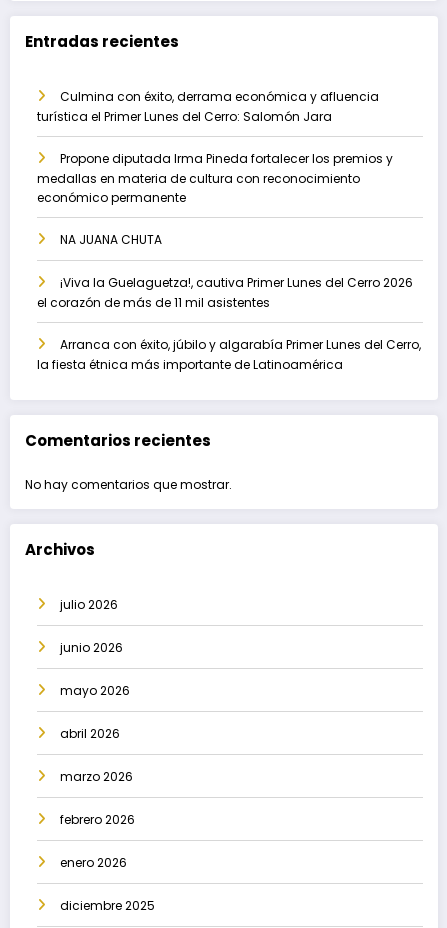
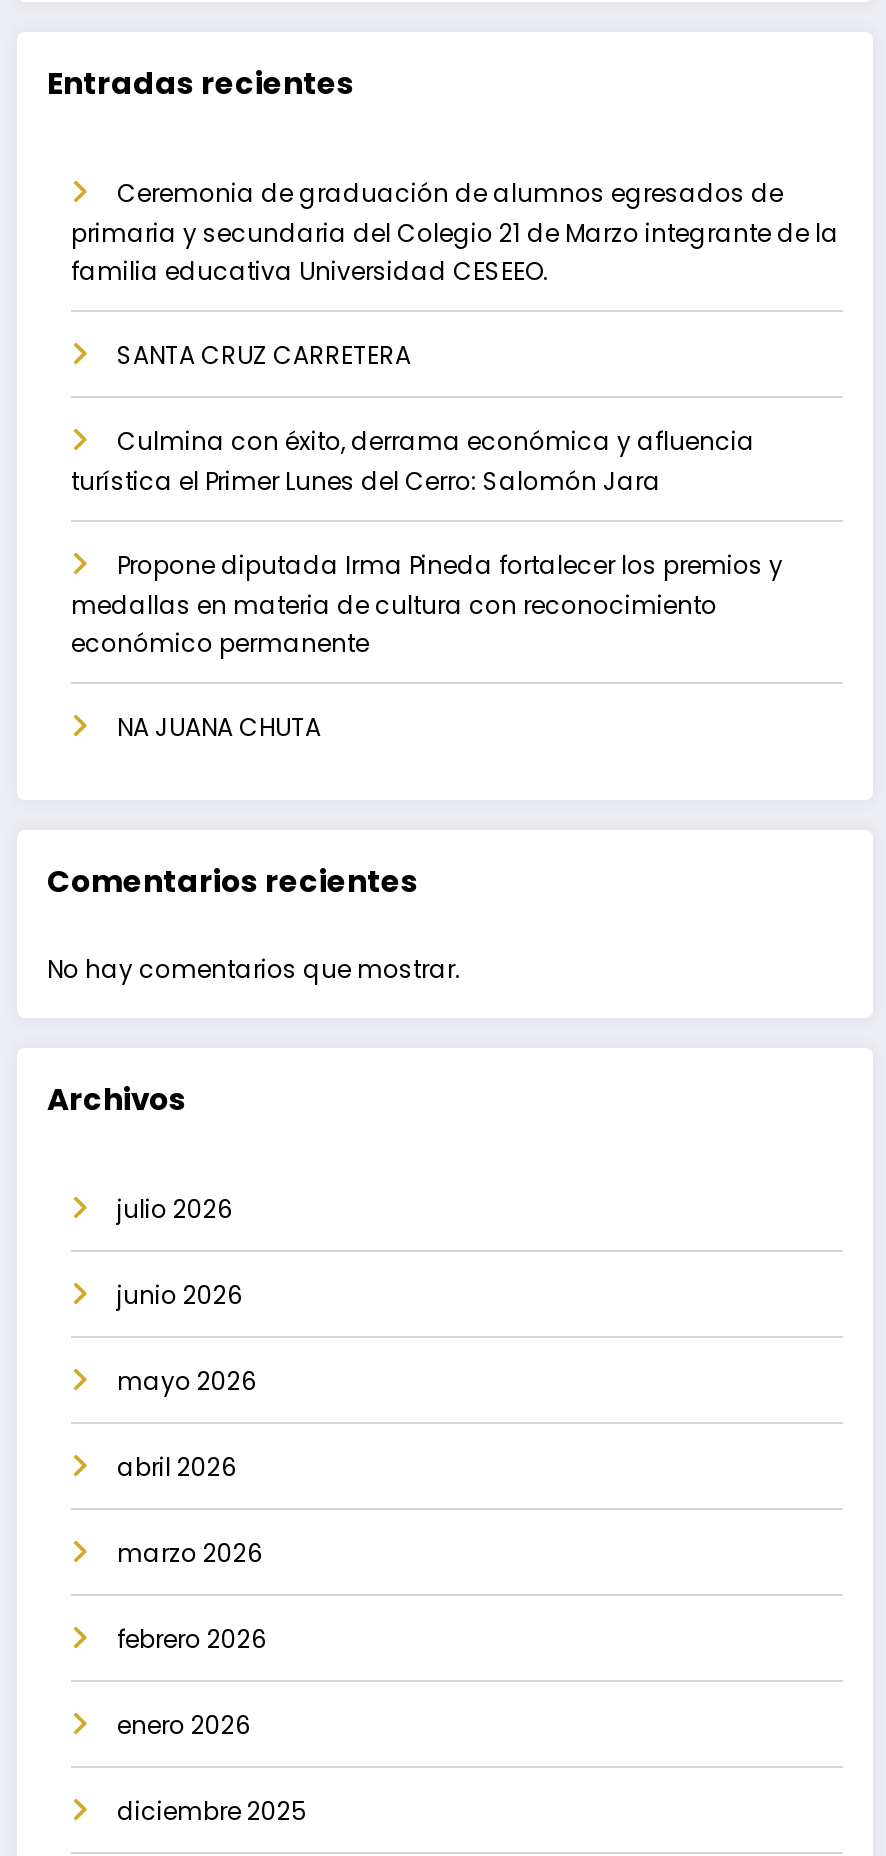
none -> [71,176,839,372] Ceremonia de graduación de alumnos egresados de | primaria y secundaria del Colegio 21 de Marzo integrante de la | familia educativa Universidad CESEEO. | SANTA CRUZ CARRETERA
moved [37,88,393,248] -> [71,424,783,744]: Culmina con éxito, derrama económica y afluencia | turística el Primer Lunes del Cerro: Salomón Jara | Propone diputada Irma Pineda fortalecer los premios y | medallas en materia de cultura con reconocimiento | económico permanente | NA JUANA CHUTA
[37,274,421,373] ¡Viva la Guelaguetza!, cautiva Primer Lunes del Cerro 2026 | el corazón de más de 11 mil asistentes | Arranca con éxito, júbilo y algarabía Primer Lunes del Cerro, | la fiesta étnica más importante de Latinoamérica -> none

